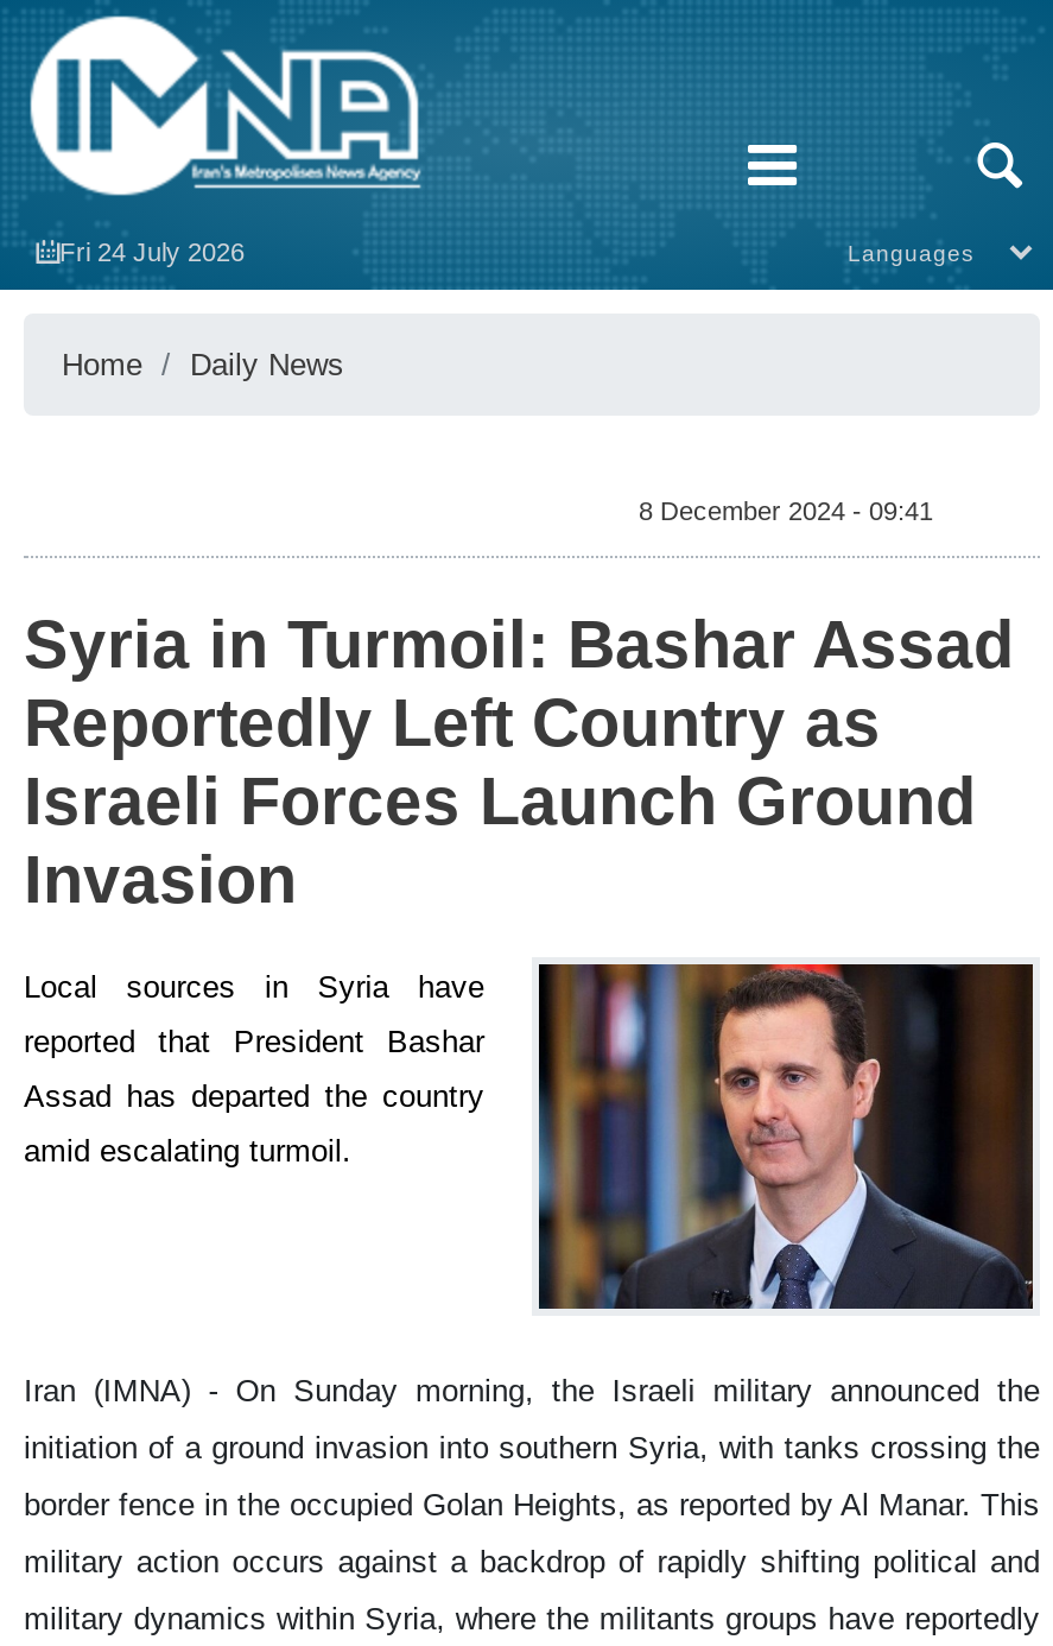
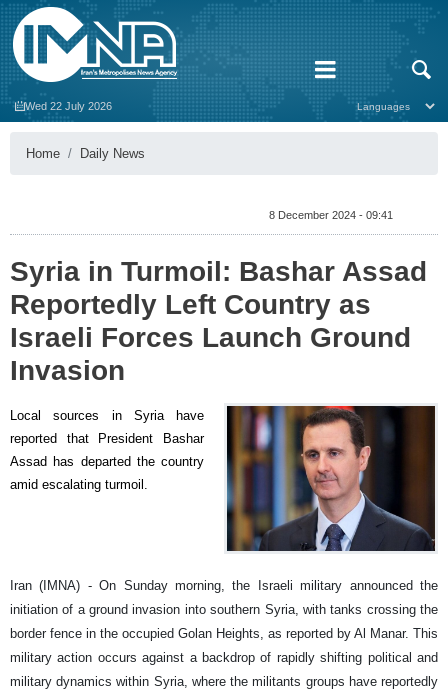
[59,238,245,266] Fri 24 July 2026 -> [25,100,112,112] Wed 22 July 2026

